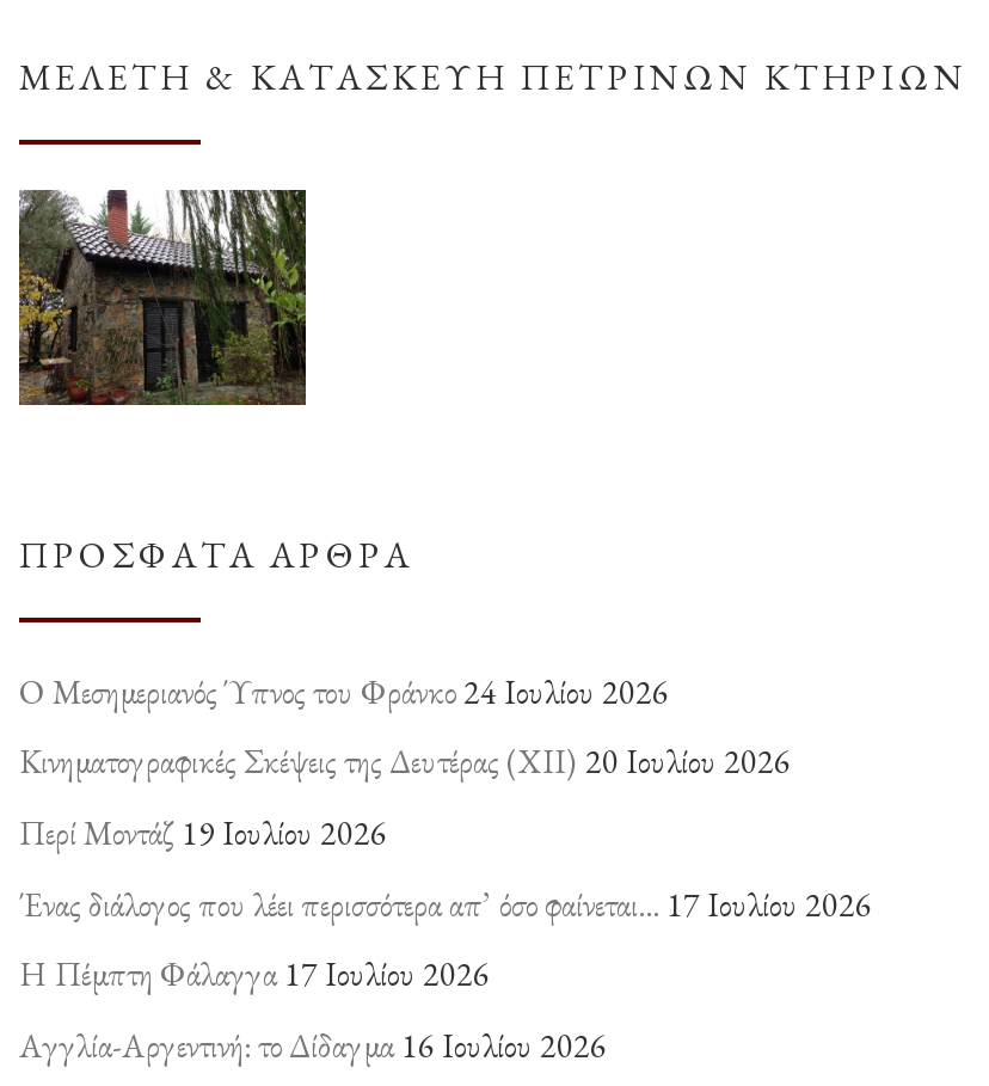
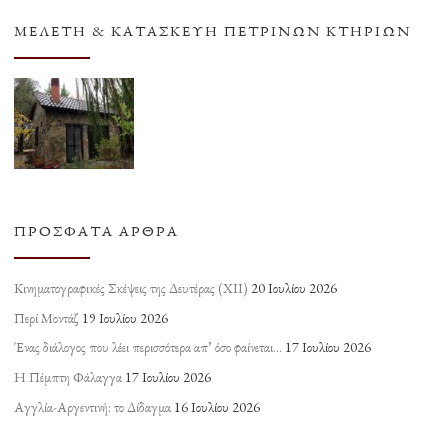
[19,670,669,713] Ο Μεσημεριανός Ύπνος του Φράνκο 24 Ιουλίου 2026 -> none

